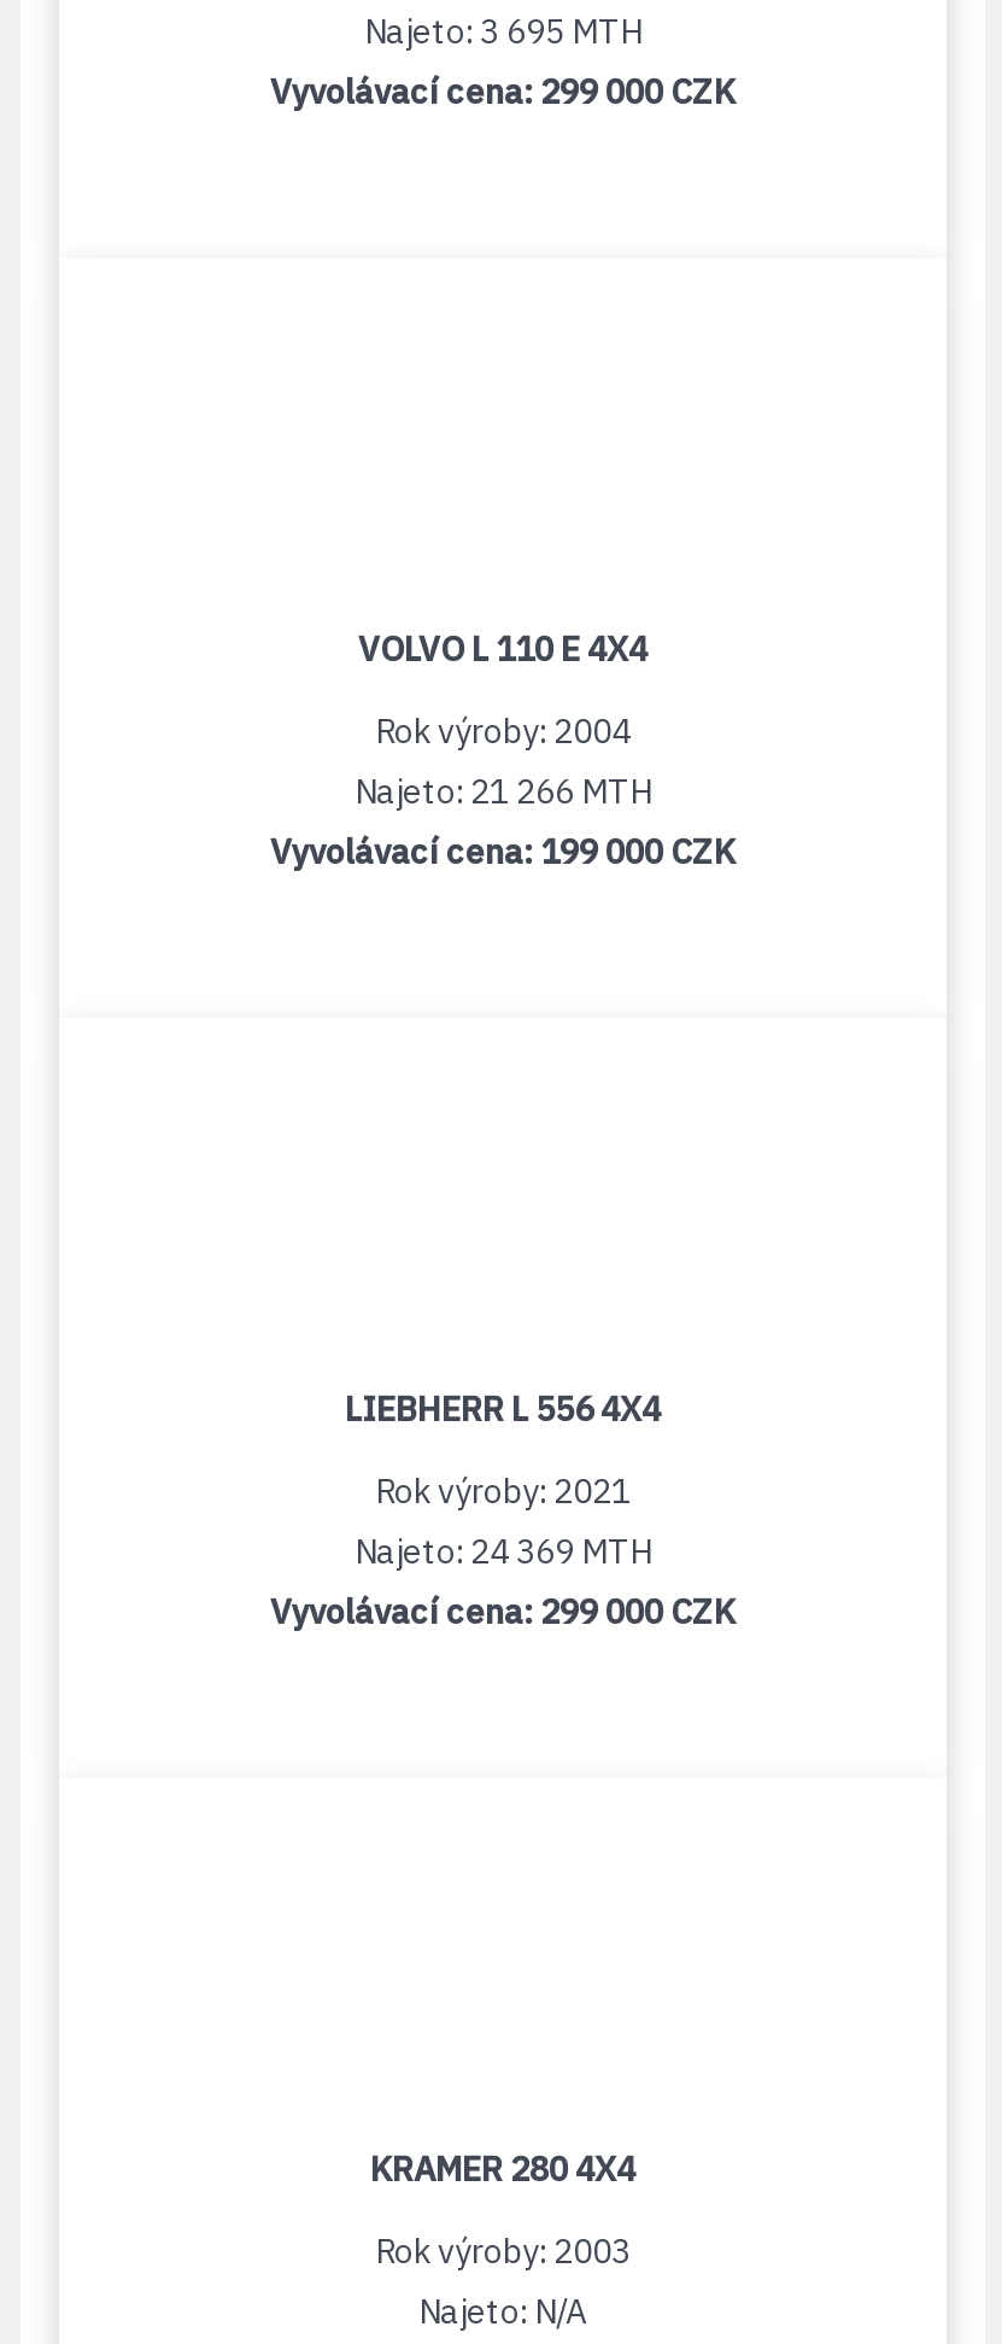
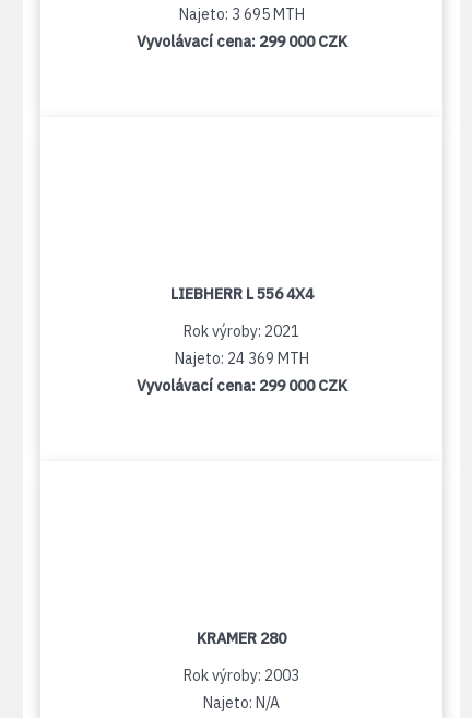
[270,627,736,873] VOLVO L 110 E 4X4 | Rok výroby: 2004 | Najeto: 21 266 MTH | Vyvolávací cena: 199 000 CZK -> none
[370,2147,635,2191] KRAMER 280 4X4 -> [197,628,286,648] KRAMER 280

